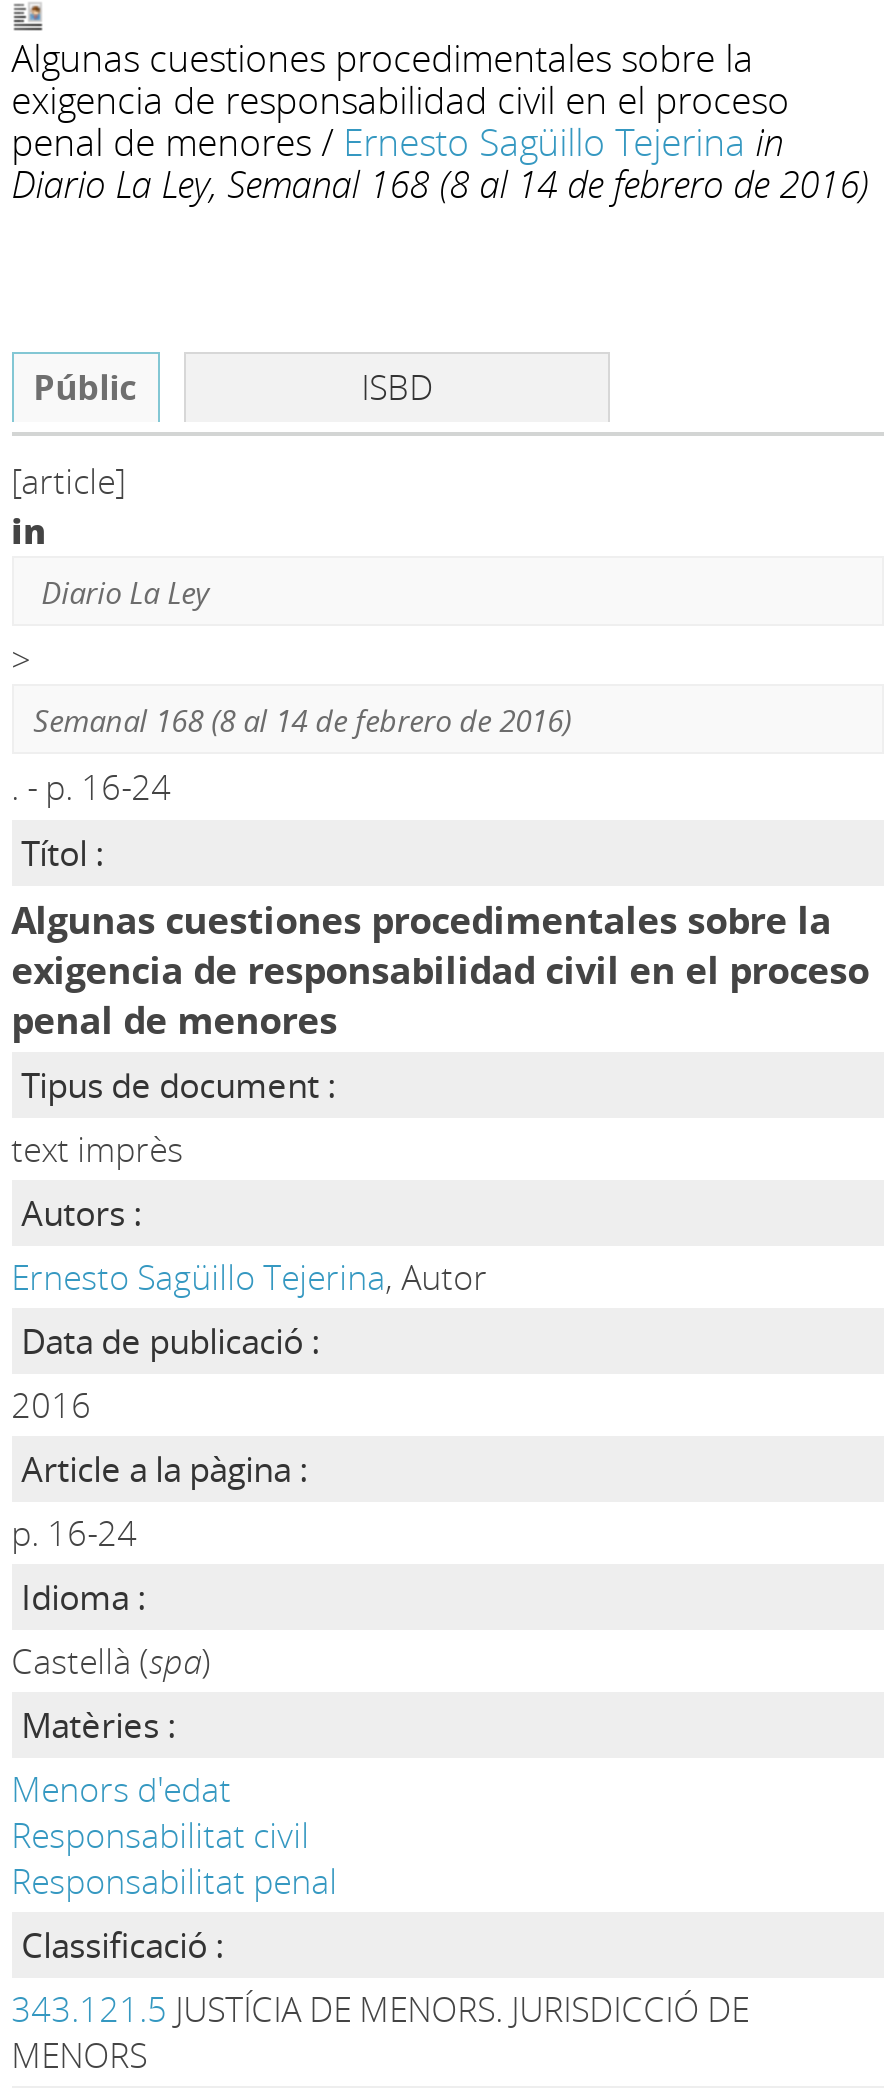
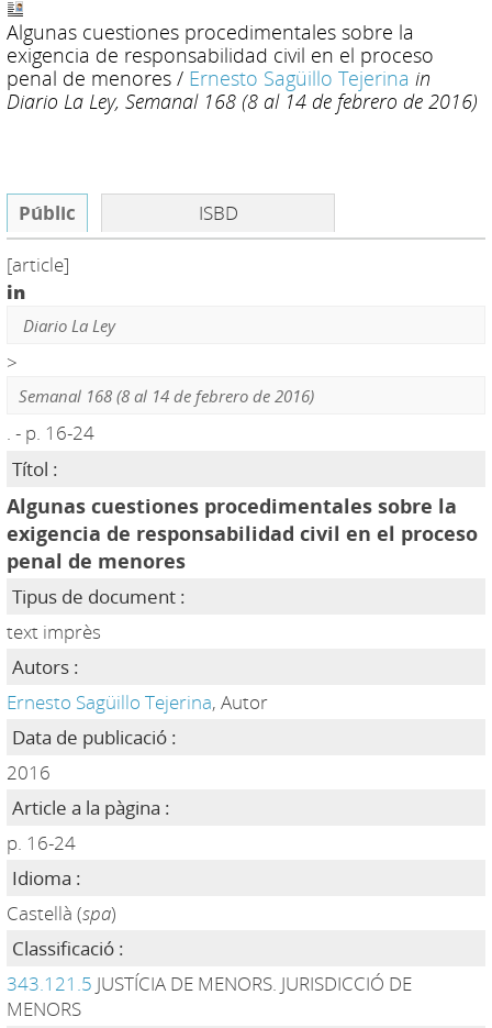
[11,1702,337,1904] Matèries : | Menors d'edat | Responsabilitat civil | Responsabilitat penal -> none

